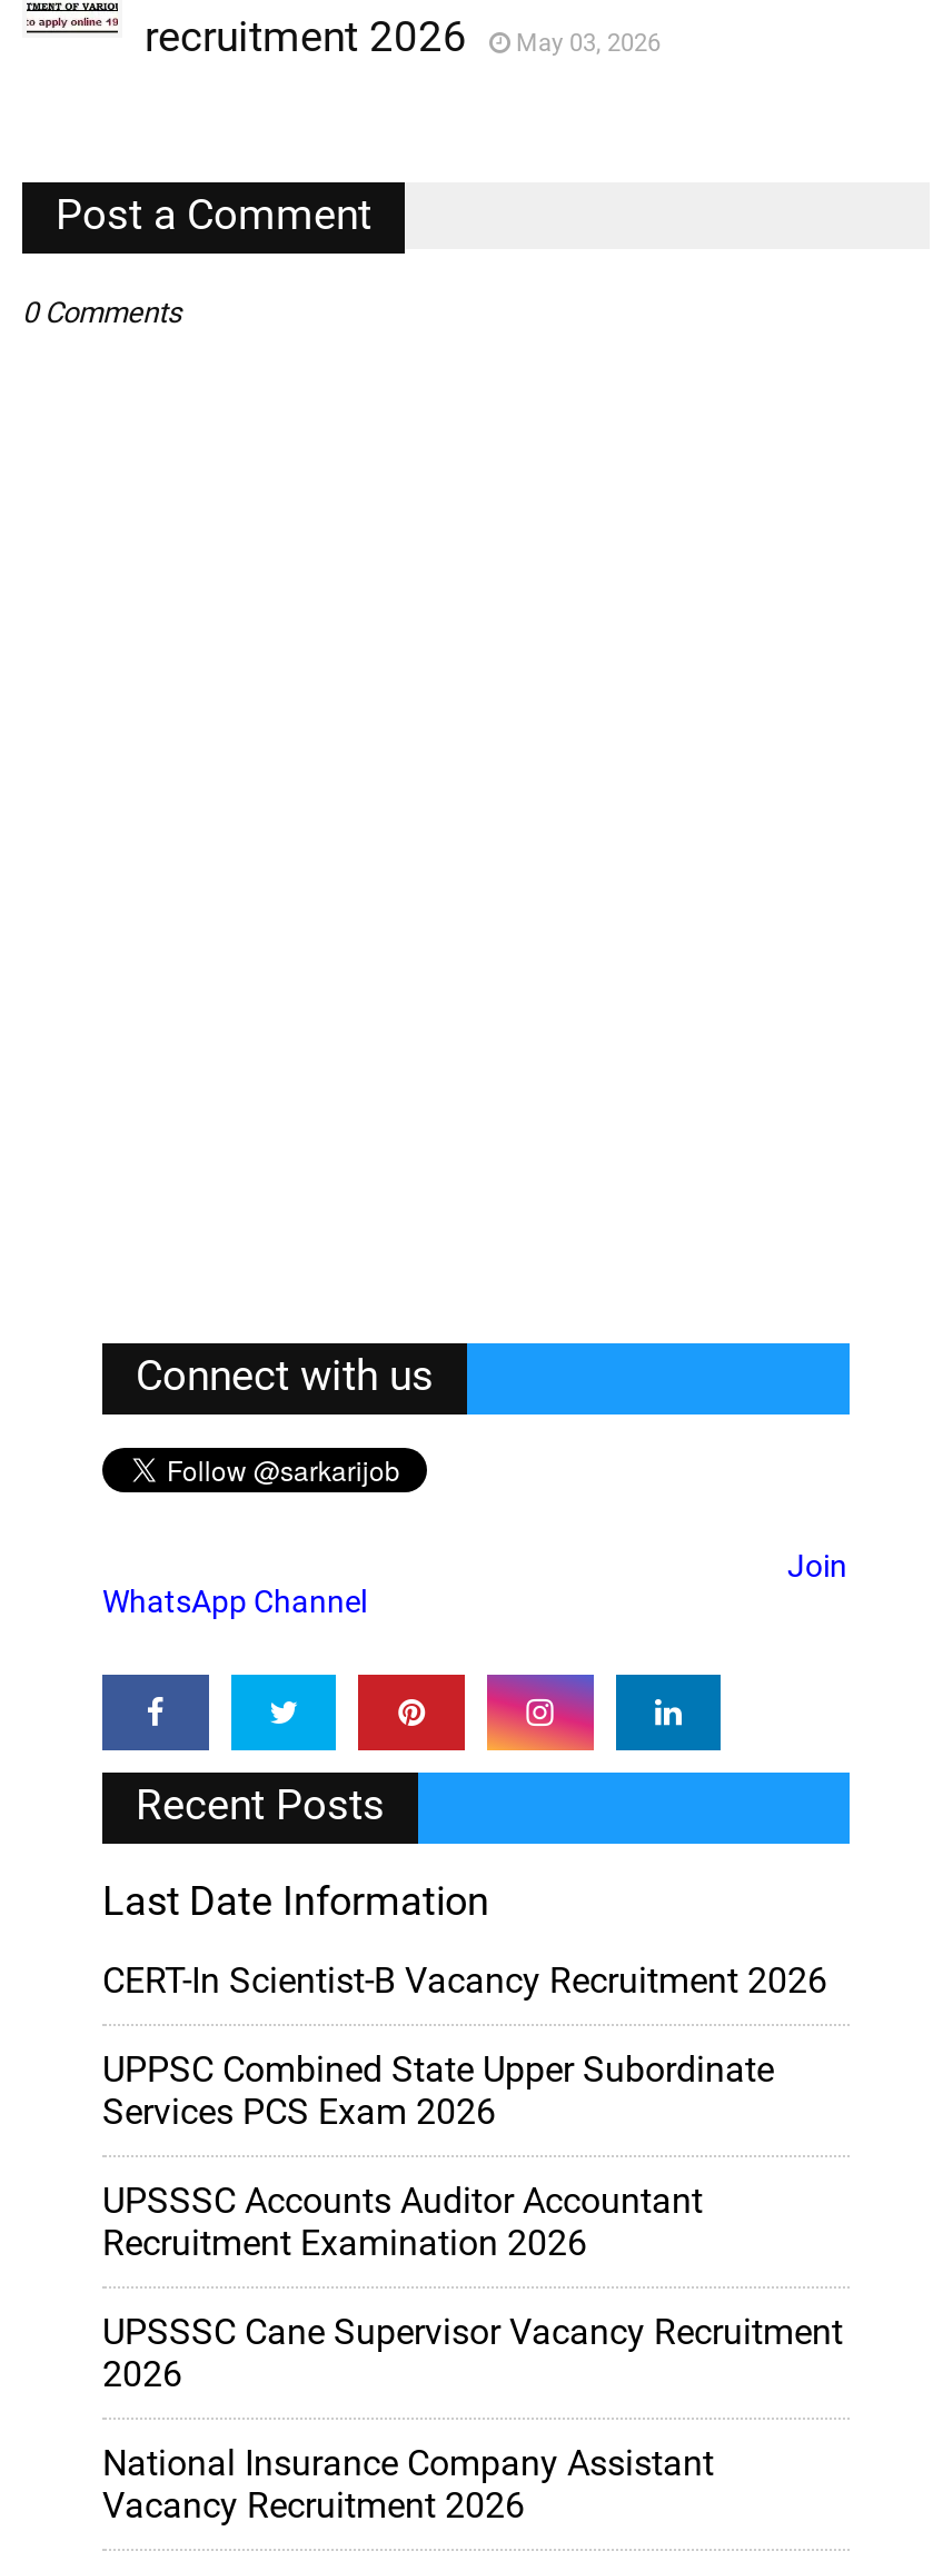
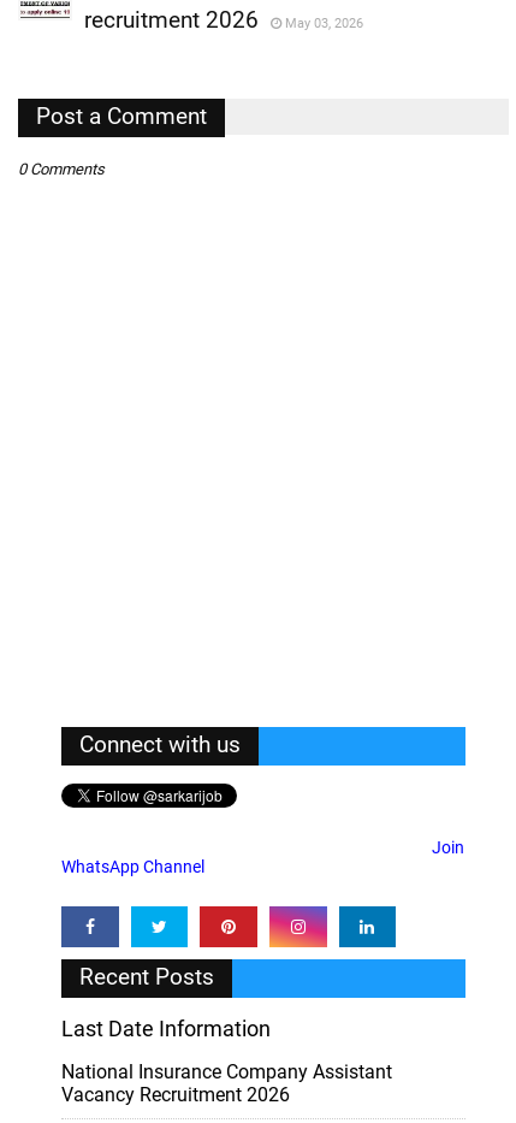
[102,1959,843,2395] CERT-In Scientist-B Vacancy Recruitment 2026 | UPPSC Combined State Upper Subordinate | Services PCS Exam 2026 | UPSSSC Accounts Auditor Accountant | Recruitment Examination 2026 | UPSSSC Cane Supervisor Vacancy Recruitment | 2026 -> none

